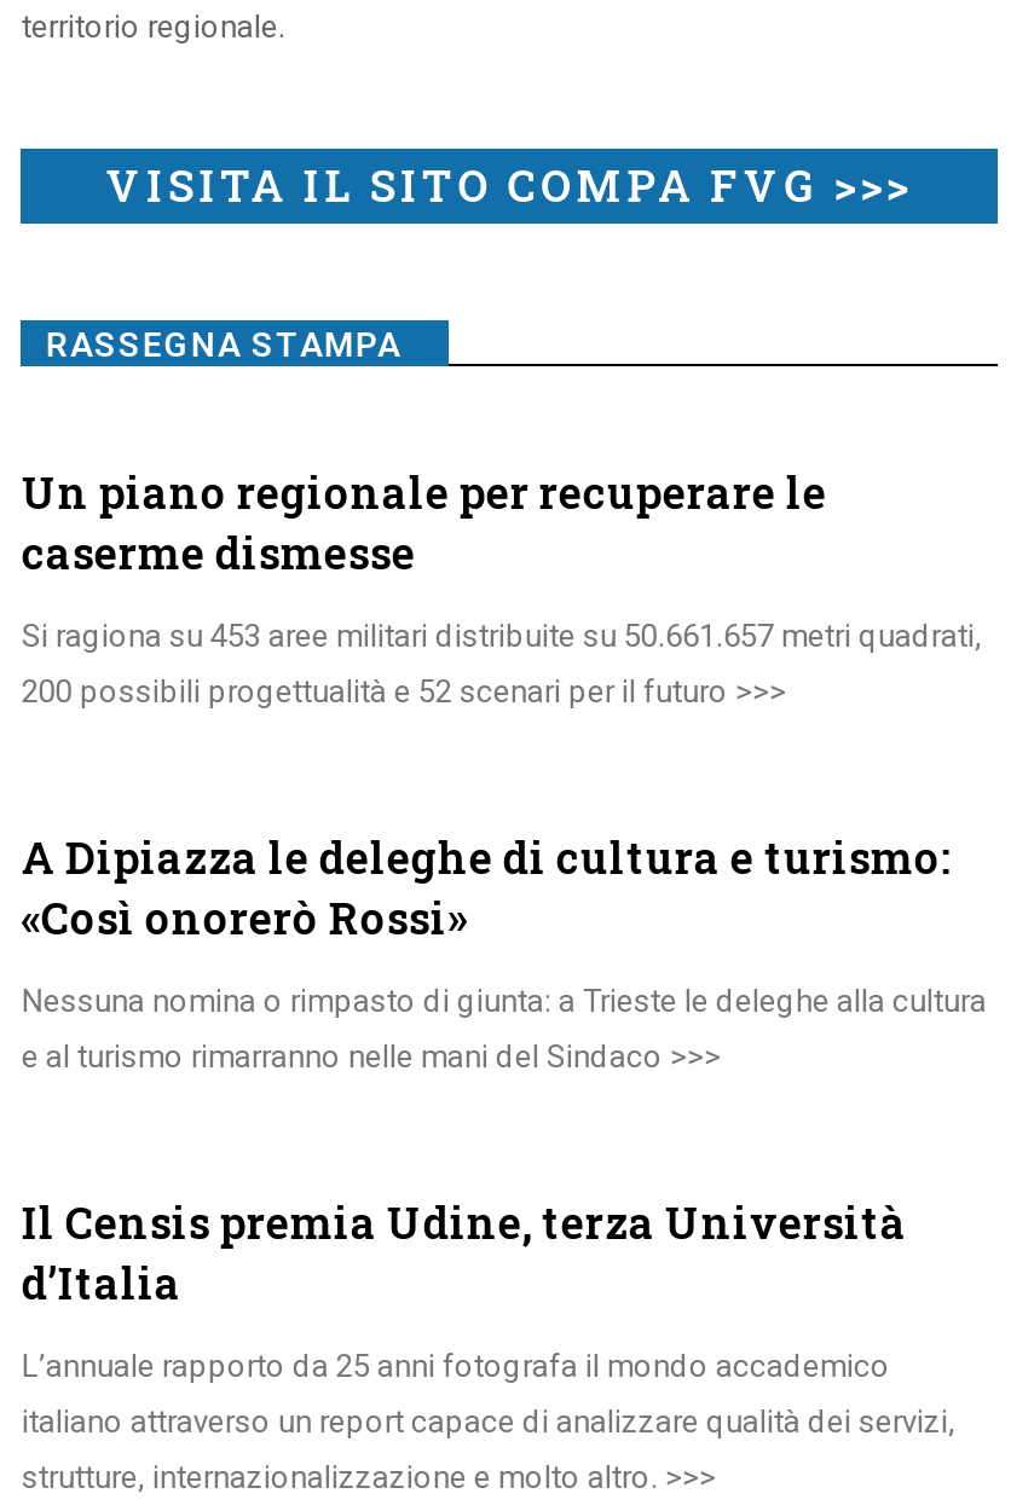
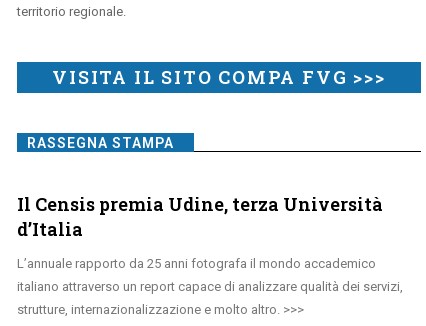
[22,463,987,1075] Un piano regionale per recuperare le | caserme dismesse | Si ragiona su 453 aree militari distribuite su 50.661.657 metri quadrati, | 200 possibili progettualità e 52 scenari per il futuro | A Dipiazza le deleghe di cultura e turismo: | «Così onorerò Rossi» | Nessuna nomina o rimpasto di giunta: a Trieste le deleghe alla cultura | e al turismo rimarranno nelle mani del Sindaco -> none

